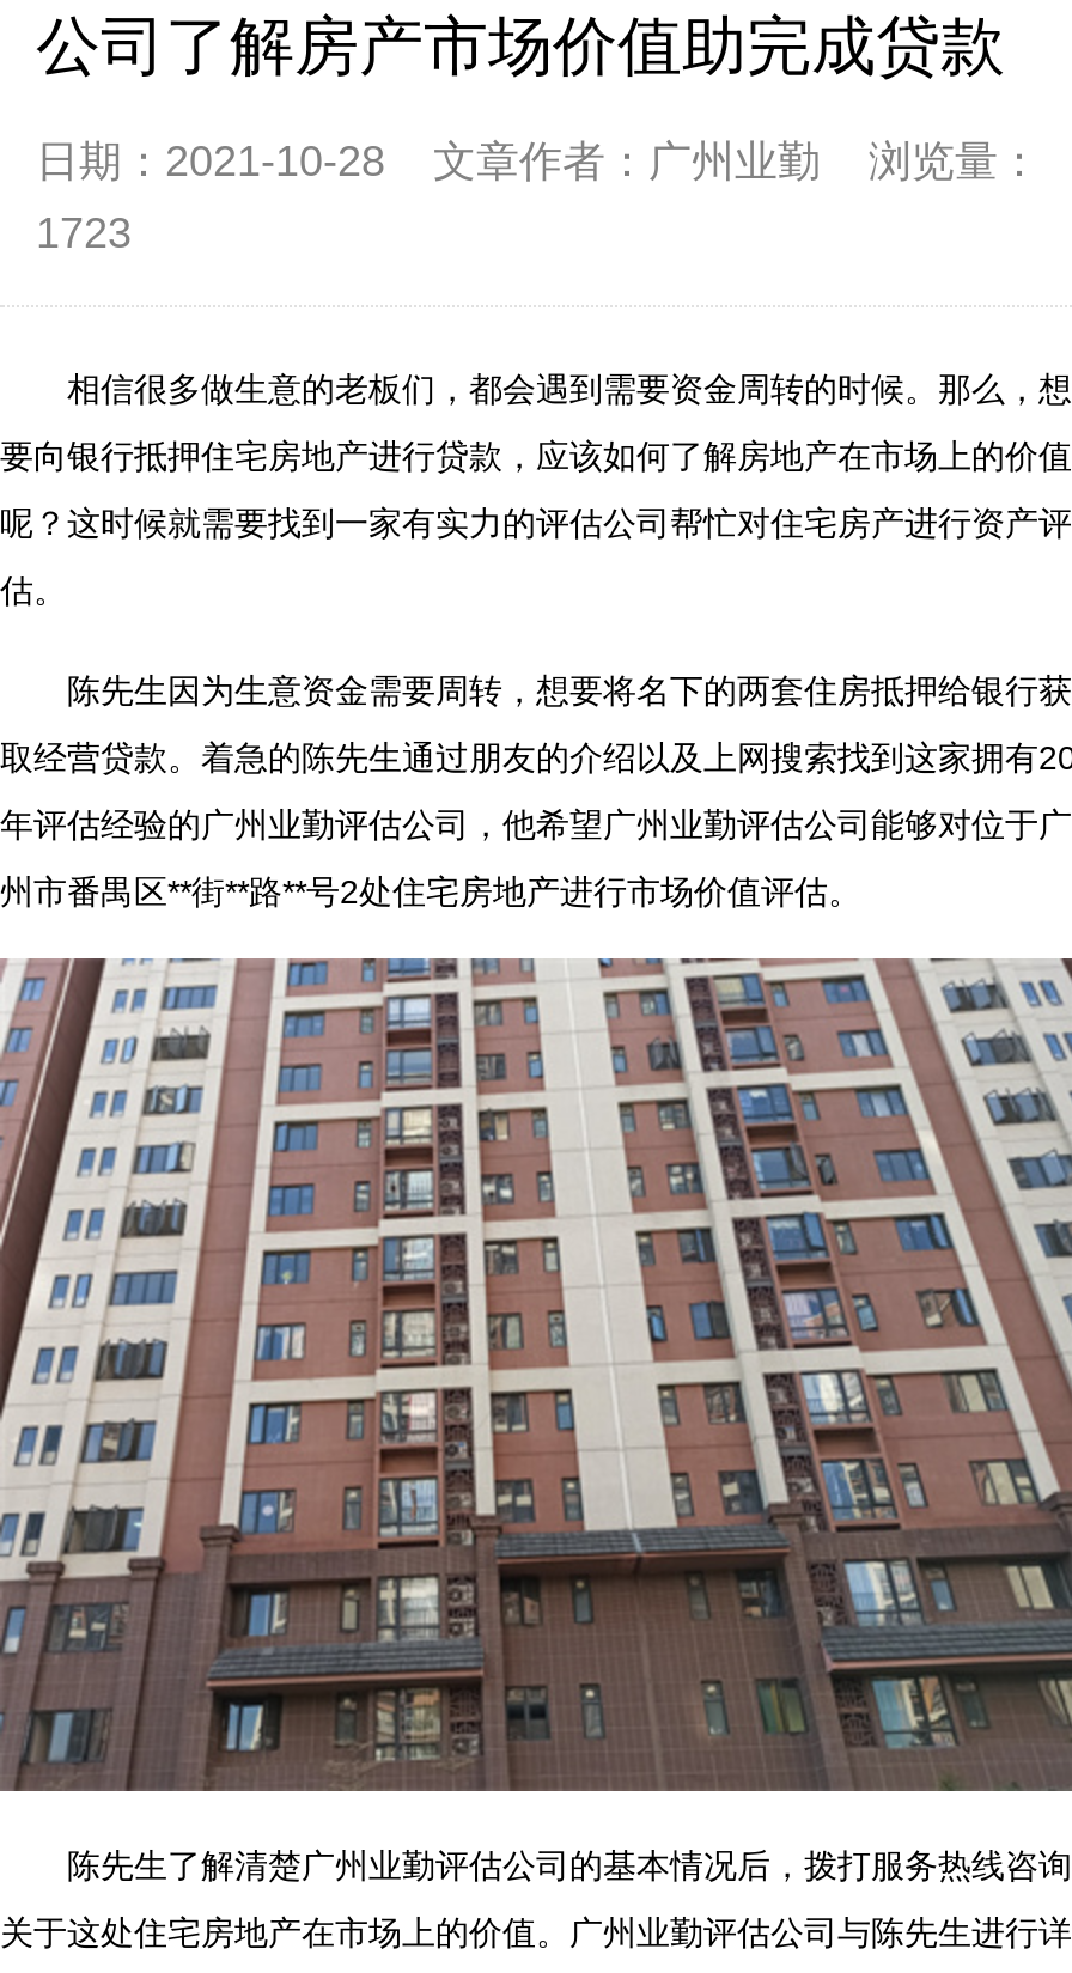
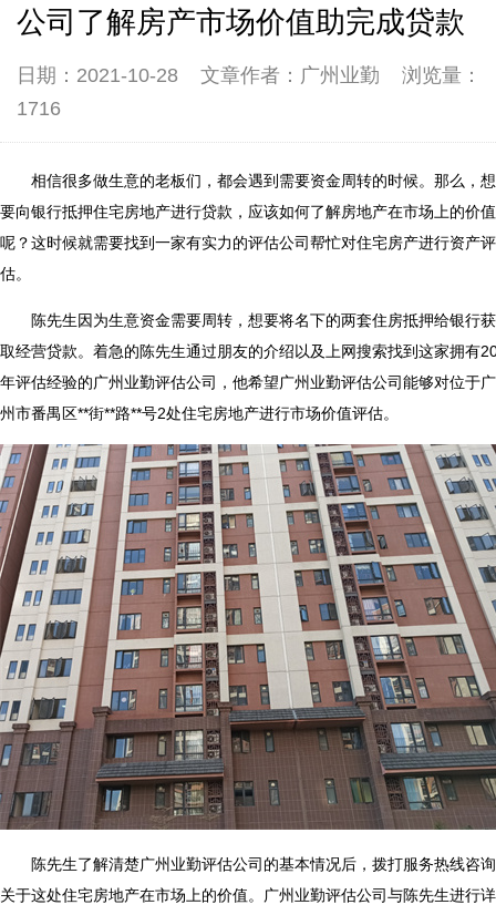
[36,209,132,257] 1723 -> [17,97,61,120] 1716

